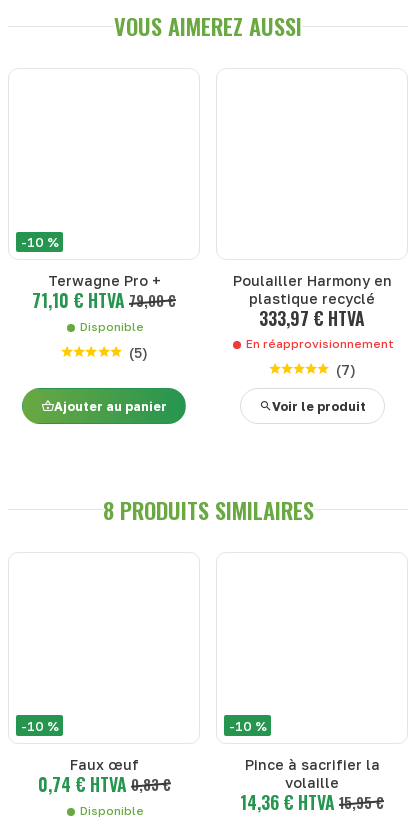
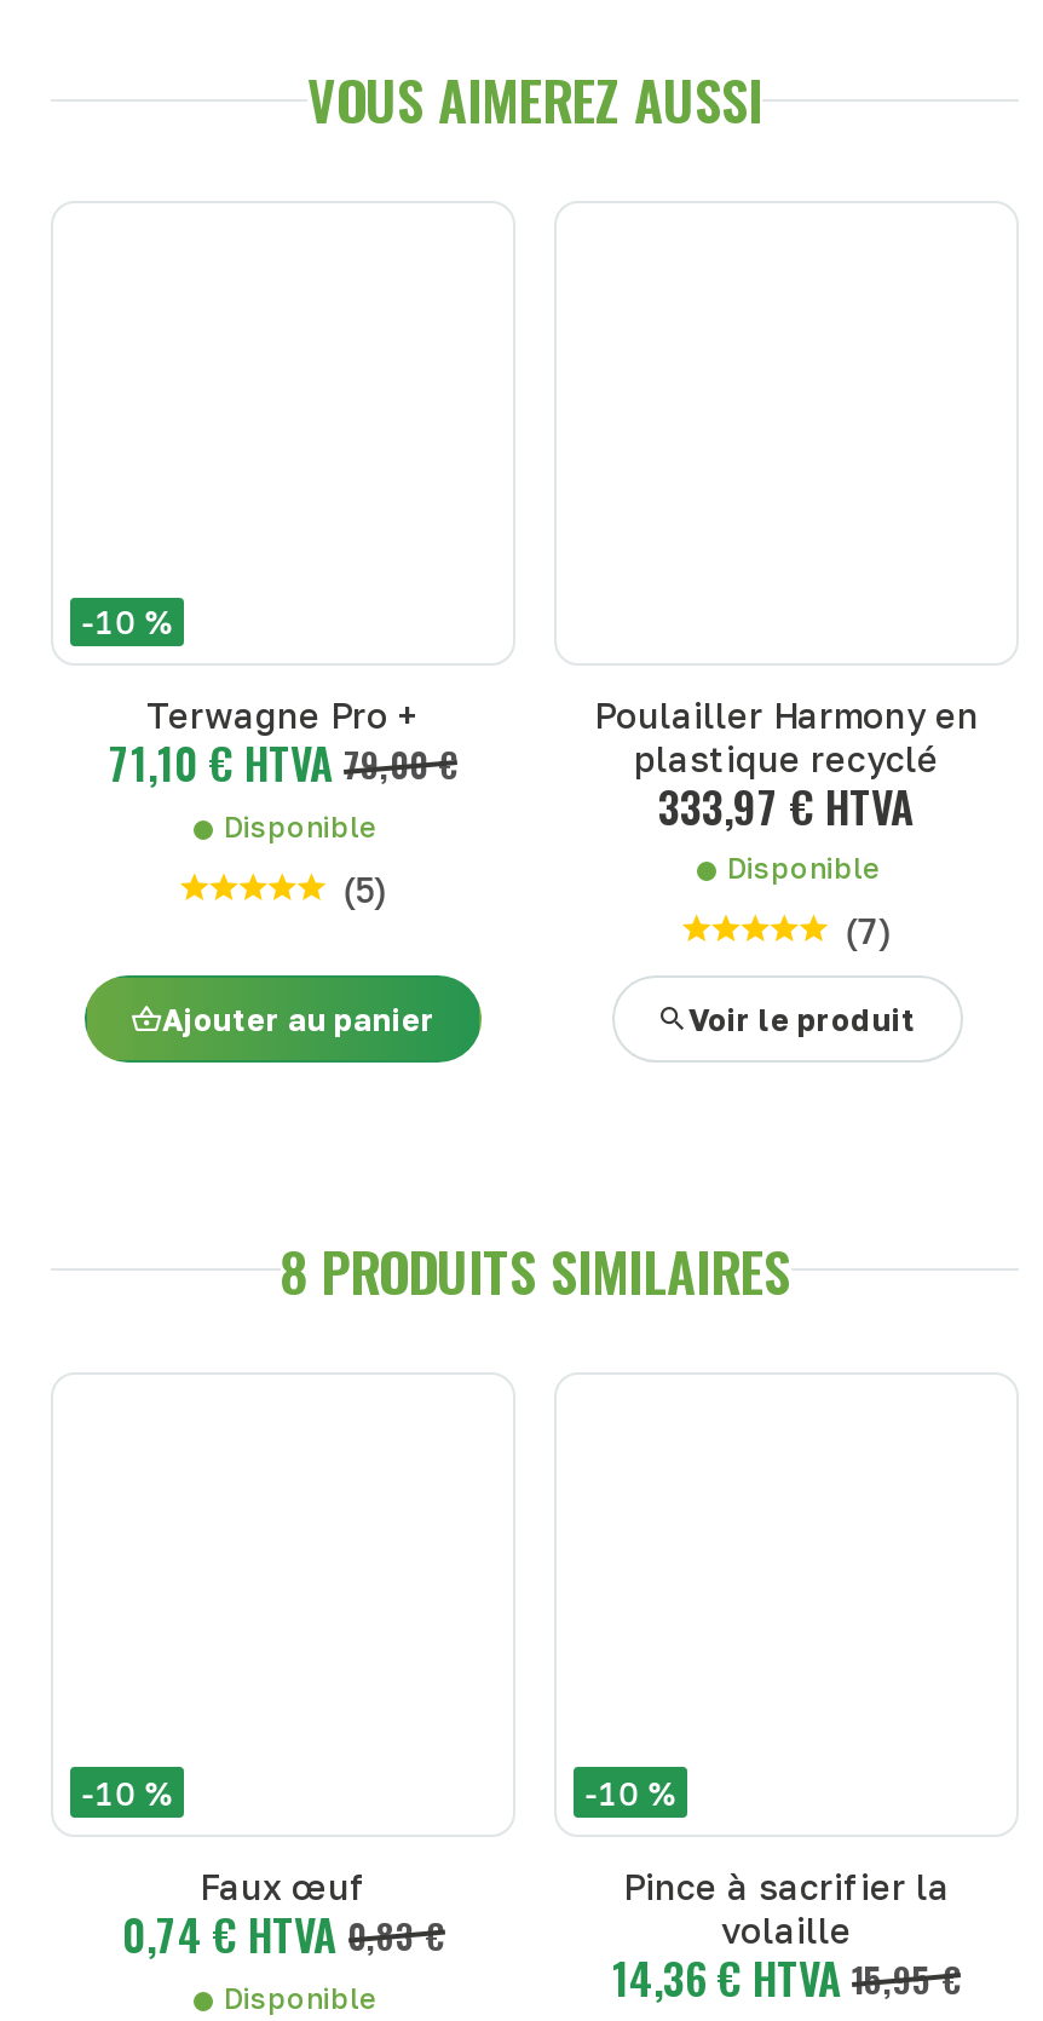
[245,337,393,351] En réapprovisionnement -> [727,853,882,887] Disponible

